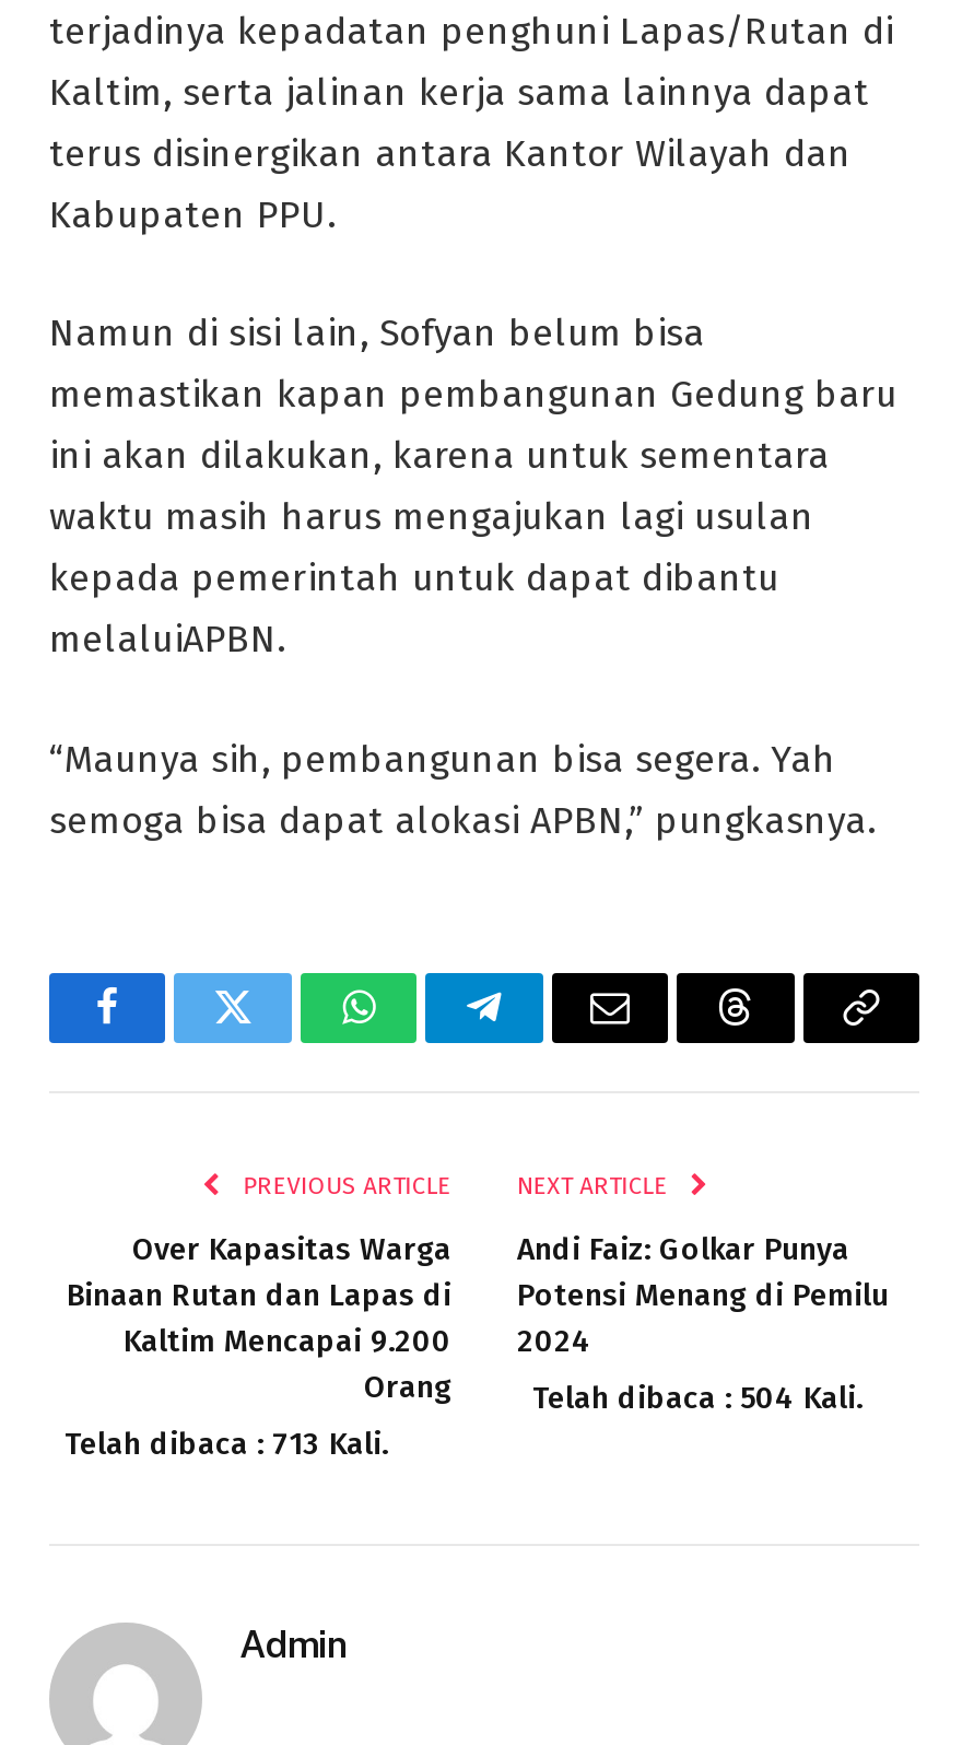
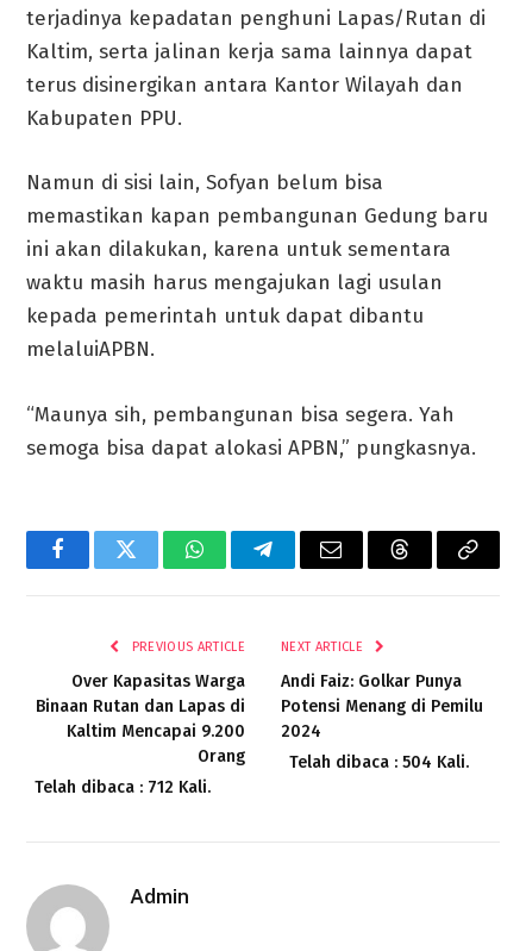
[64,1425,388,1462] Telah dibaca : 713 Kali. -> [35,777,211,797] Telah dibaca : 712 Kali.

